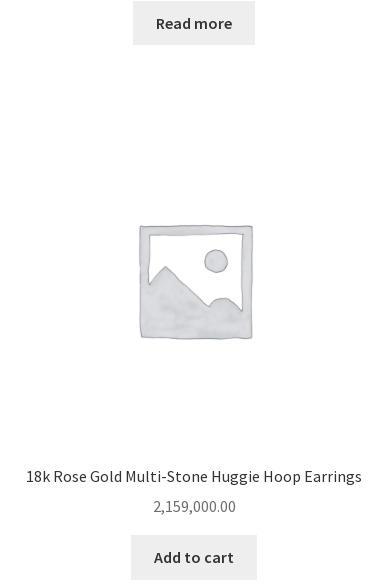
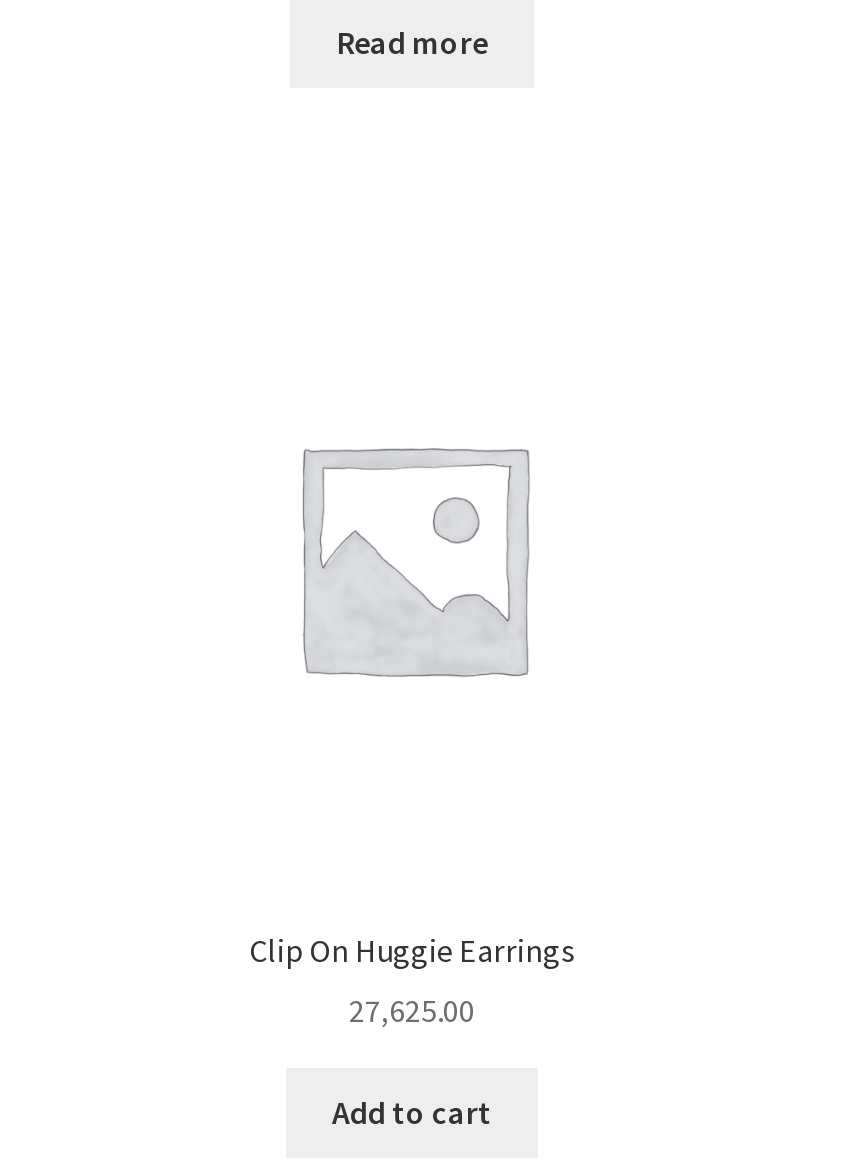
[26,466,362,486] 18k Rose Gold Multi-Stone Huggie Hoop Earrings -> [249,930,575,970] Clip On Huggie Earrings
[152,496,235,516] 2,159,000.00 -> [349,991,475,1031] 27,625.00

